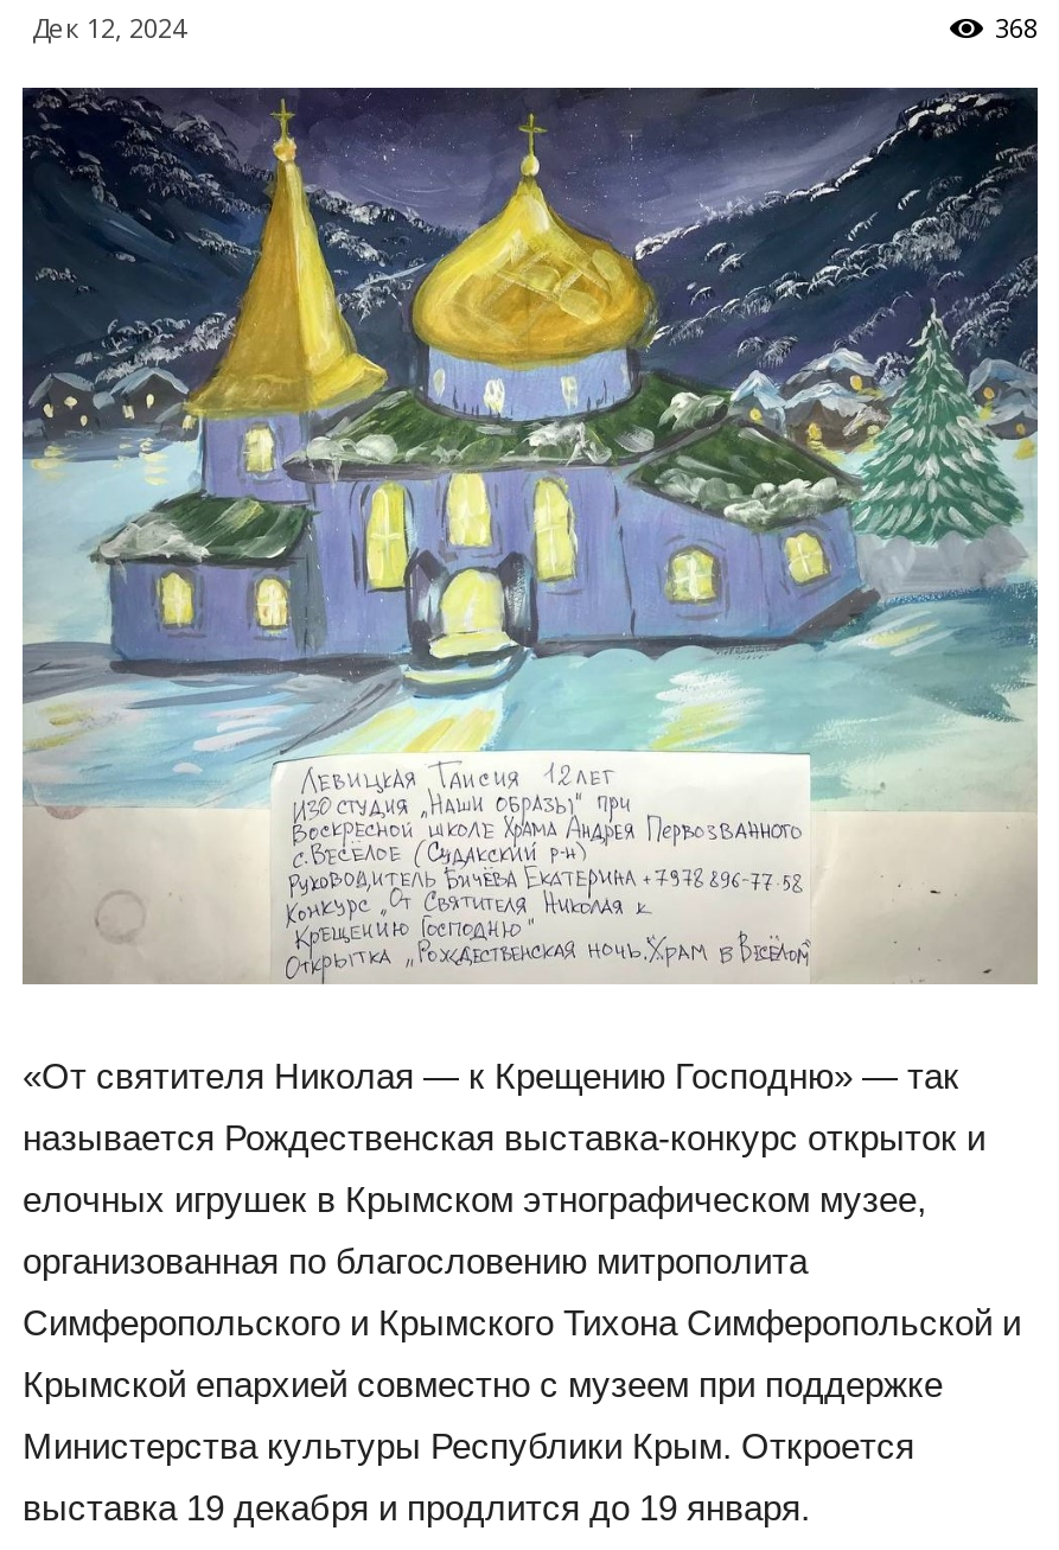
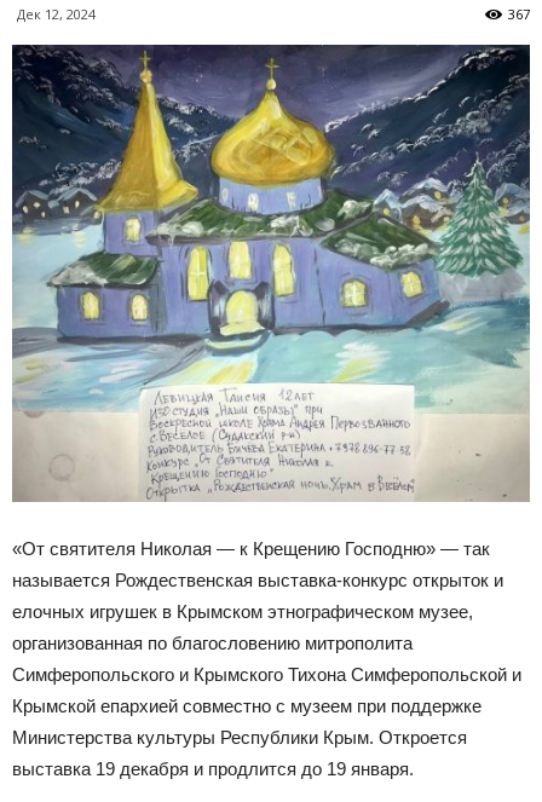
[995,9,1038,45] 368 -> [508,5,530,23] 367

